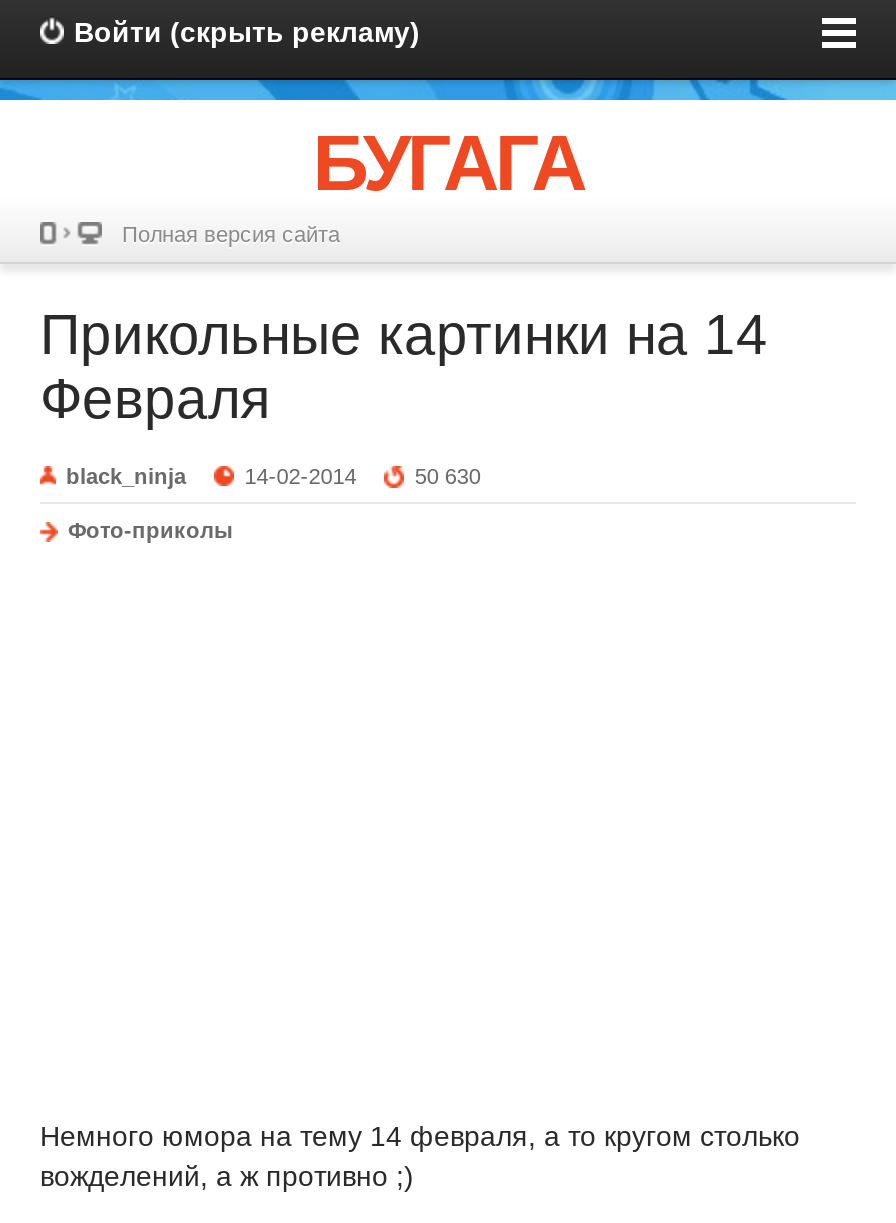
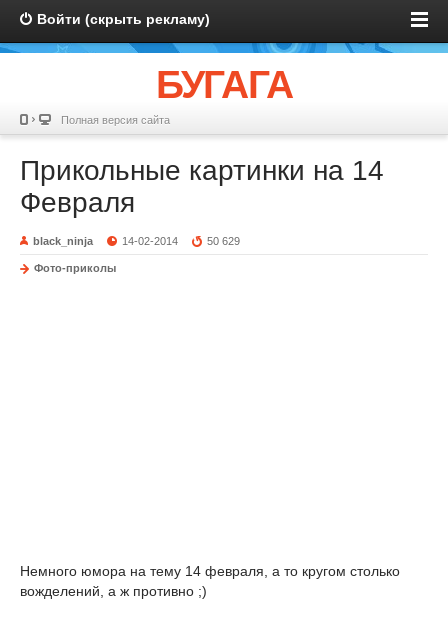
[415,464,481,488] 50 630 -> [207,235,240,247] 50 629

